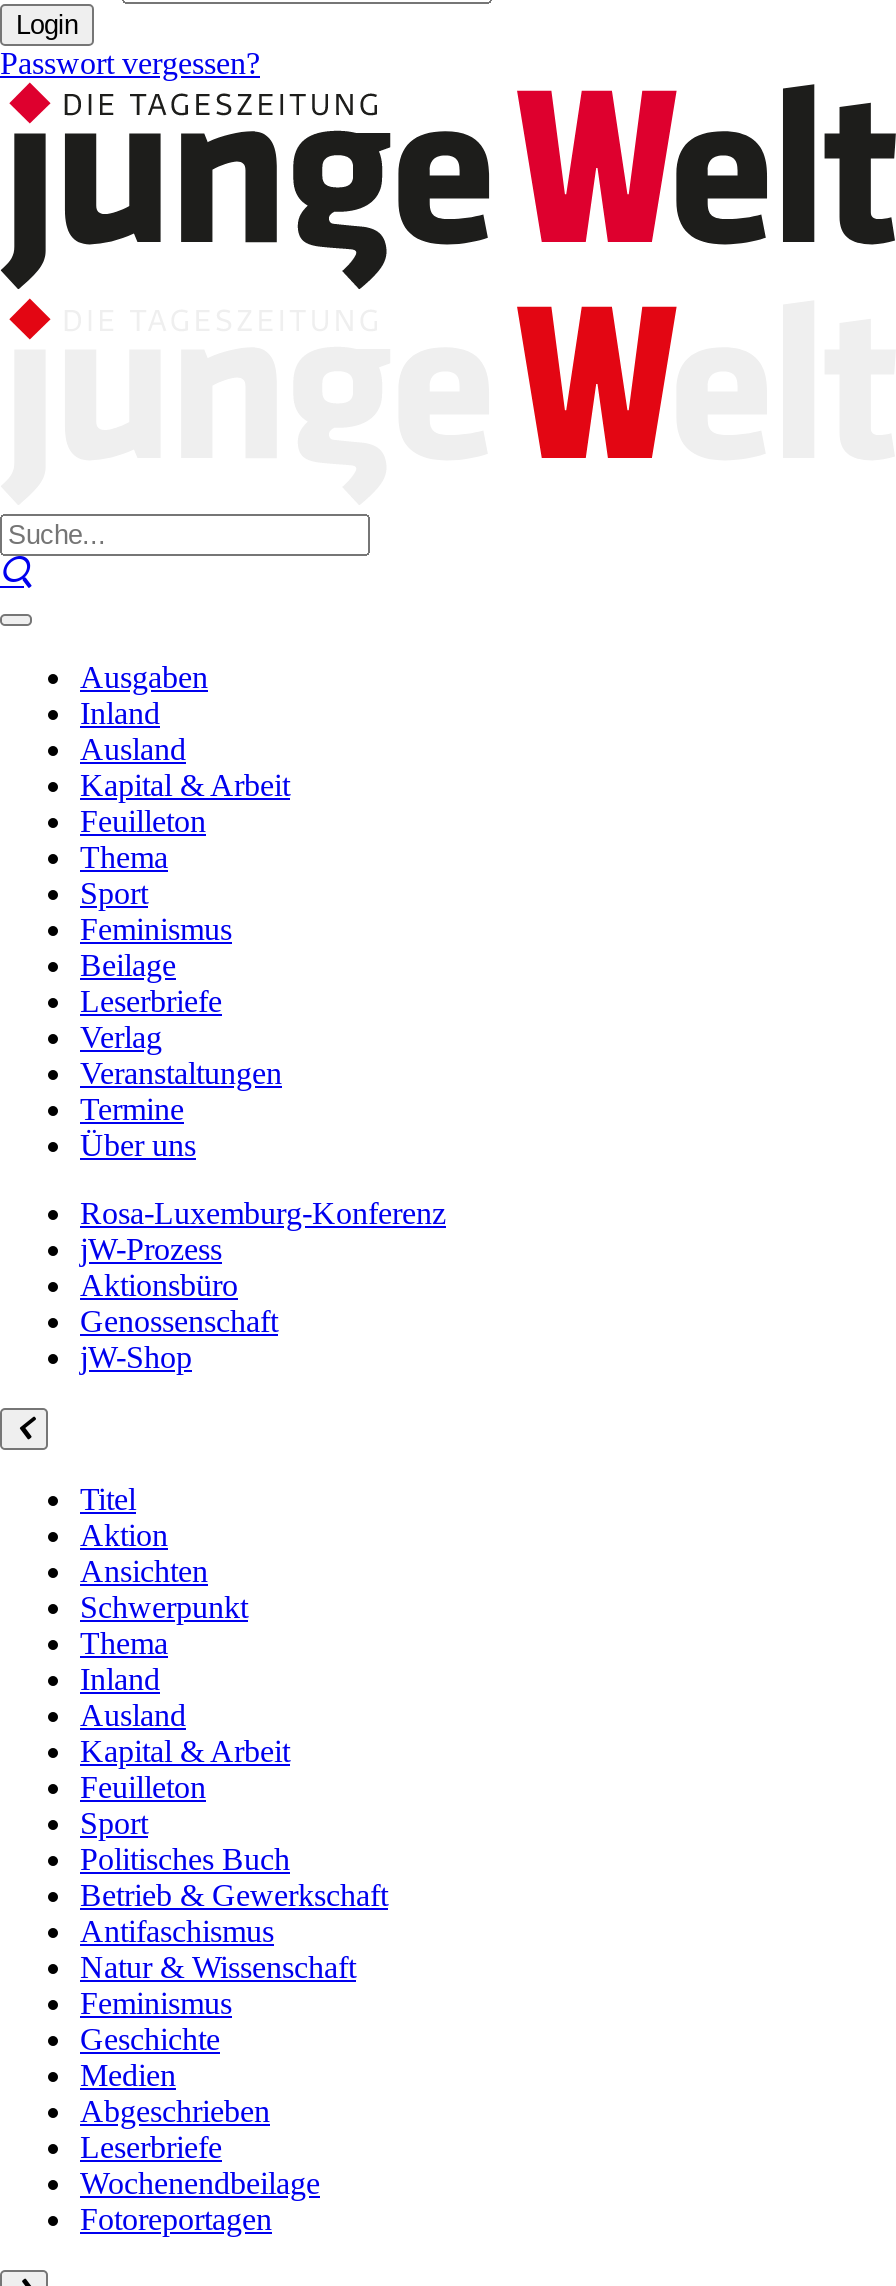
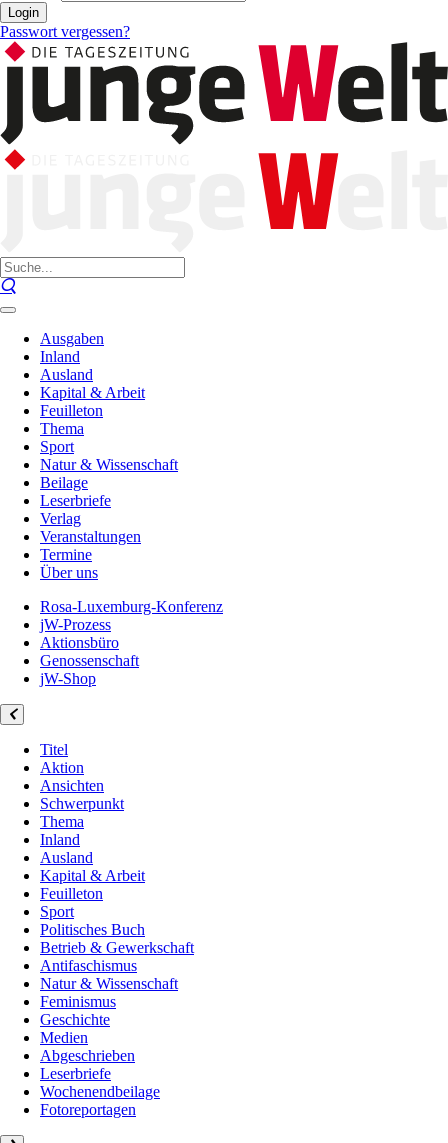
[80,912,232,946] Feminismus -> [40,456,178,473] Natur & Wissenschaft

